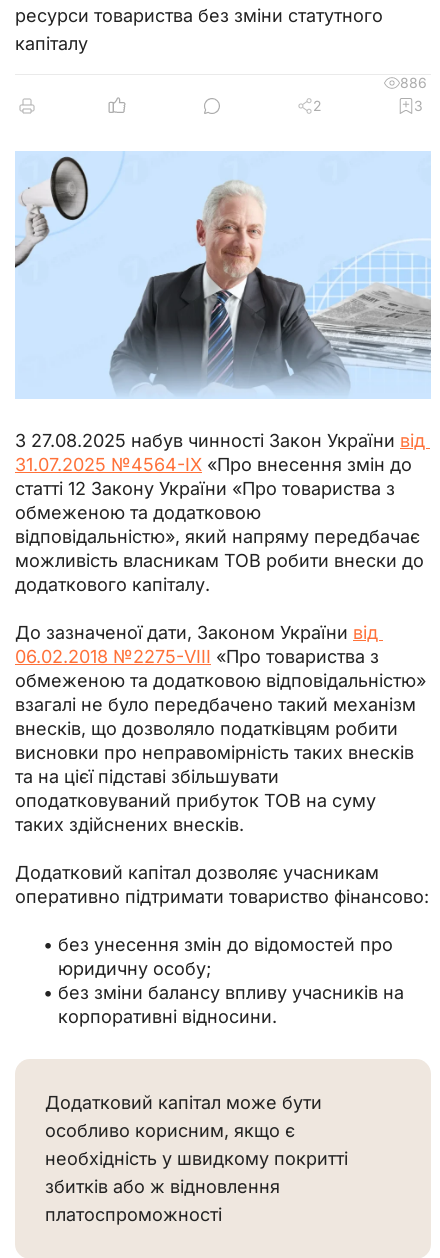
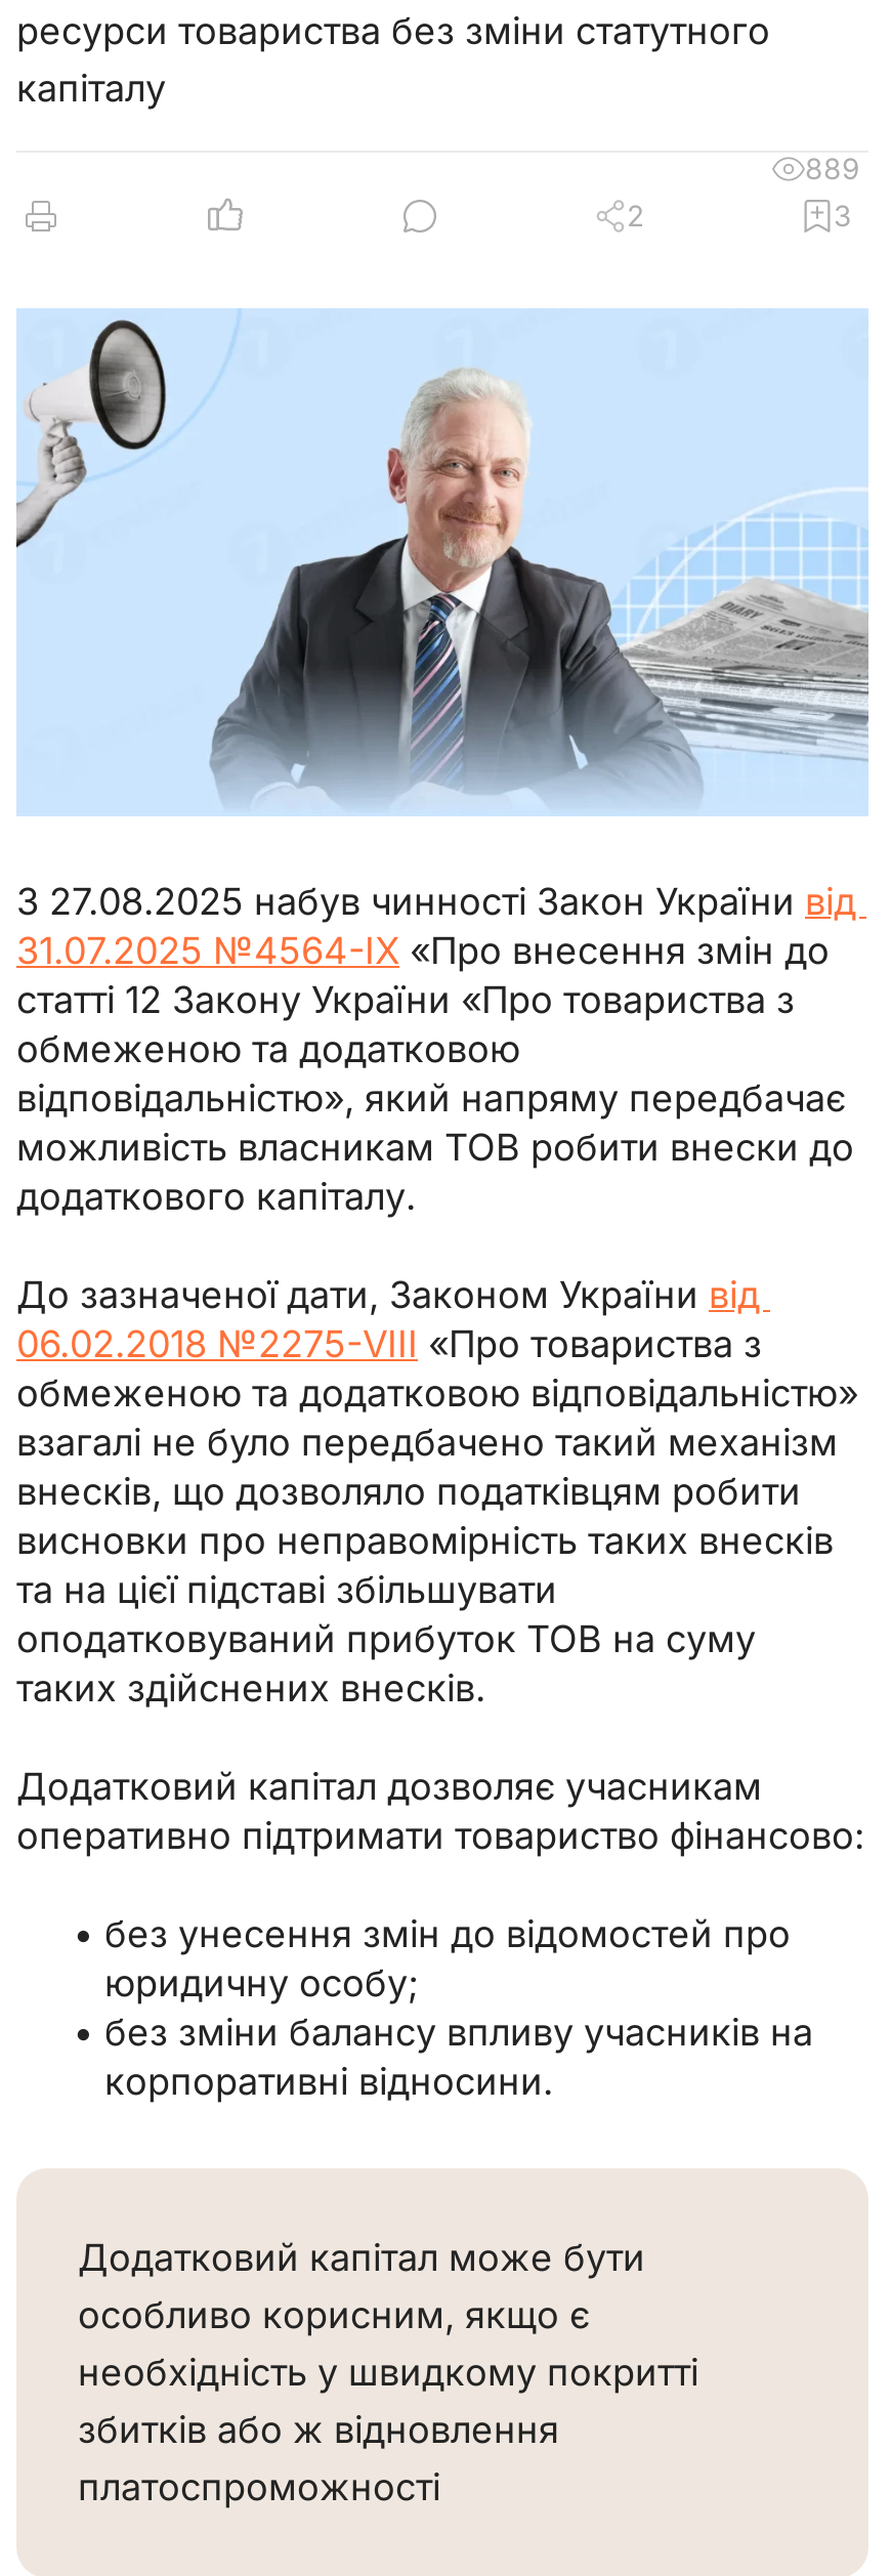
[400,74,427,91] 886 -> [805,151,860,185] 889

